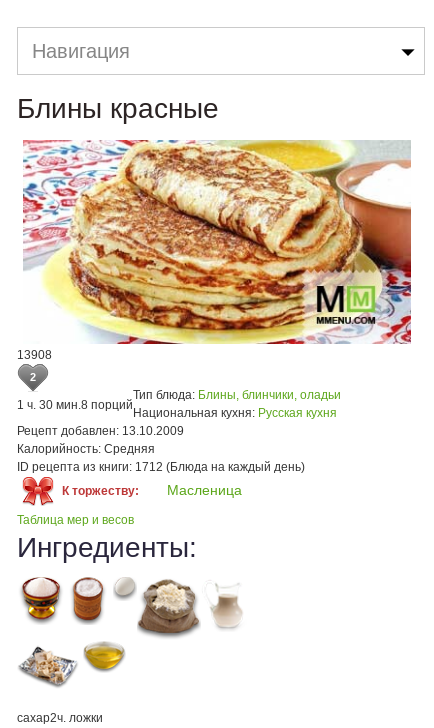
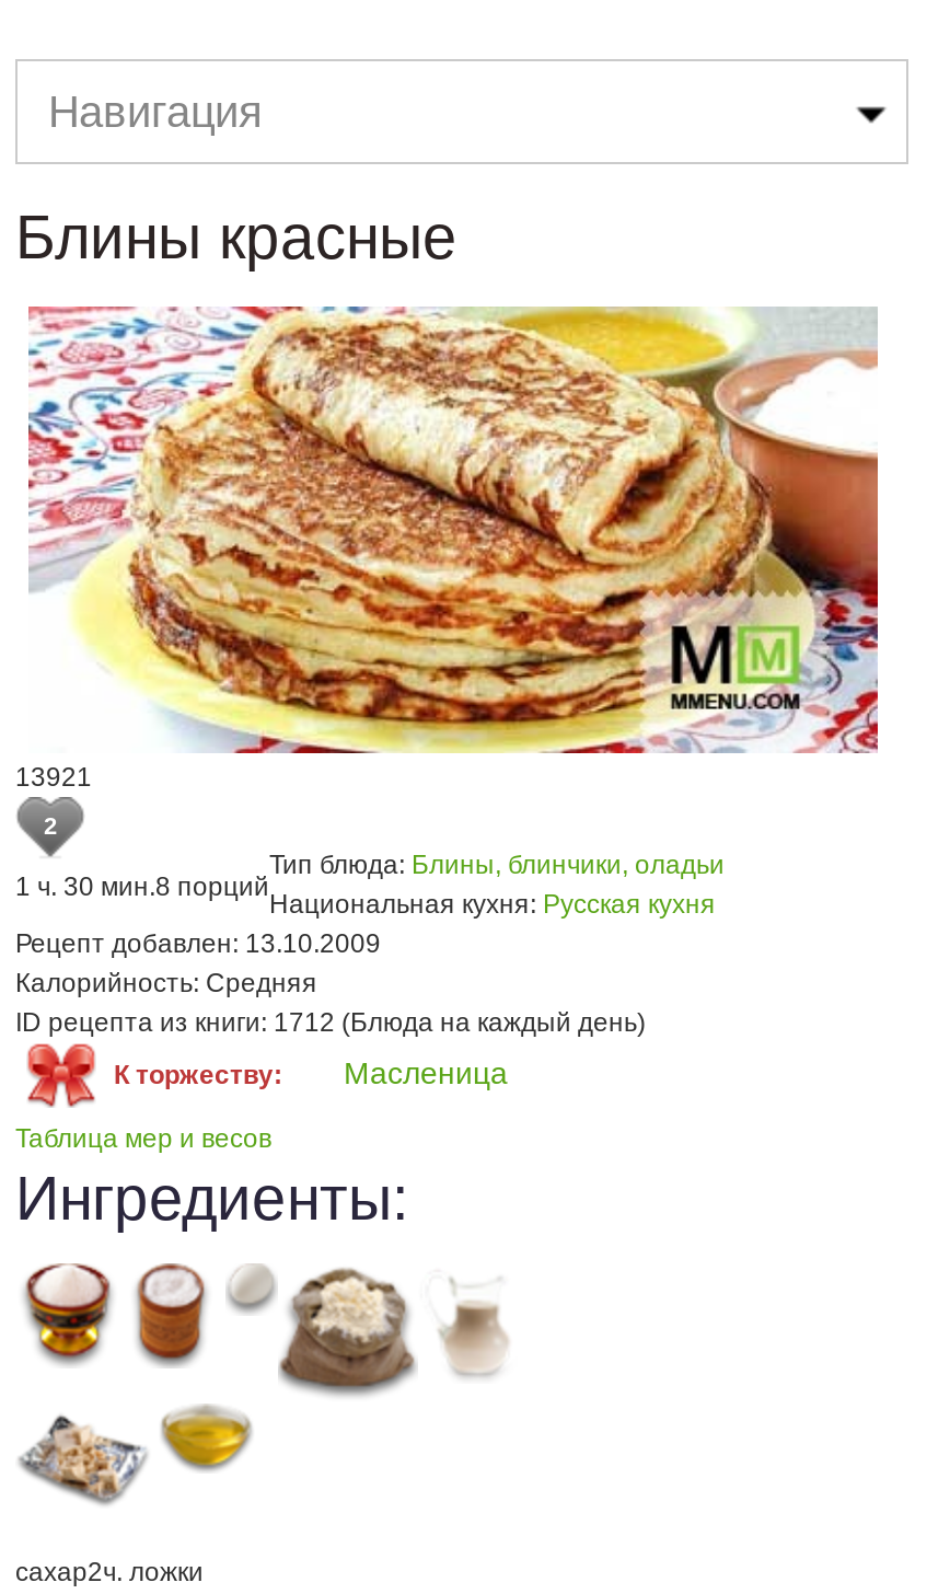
[17,348,52,362] 13908 -> [15,763,92,794] 13921

